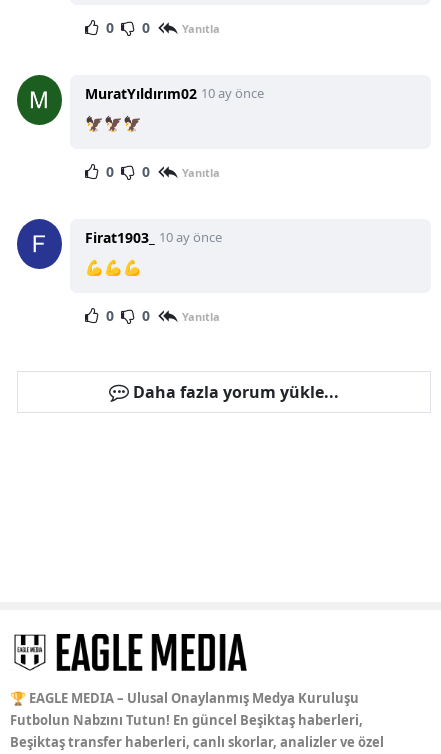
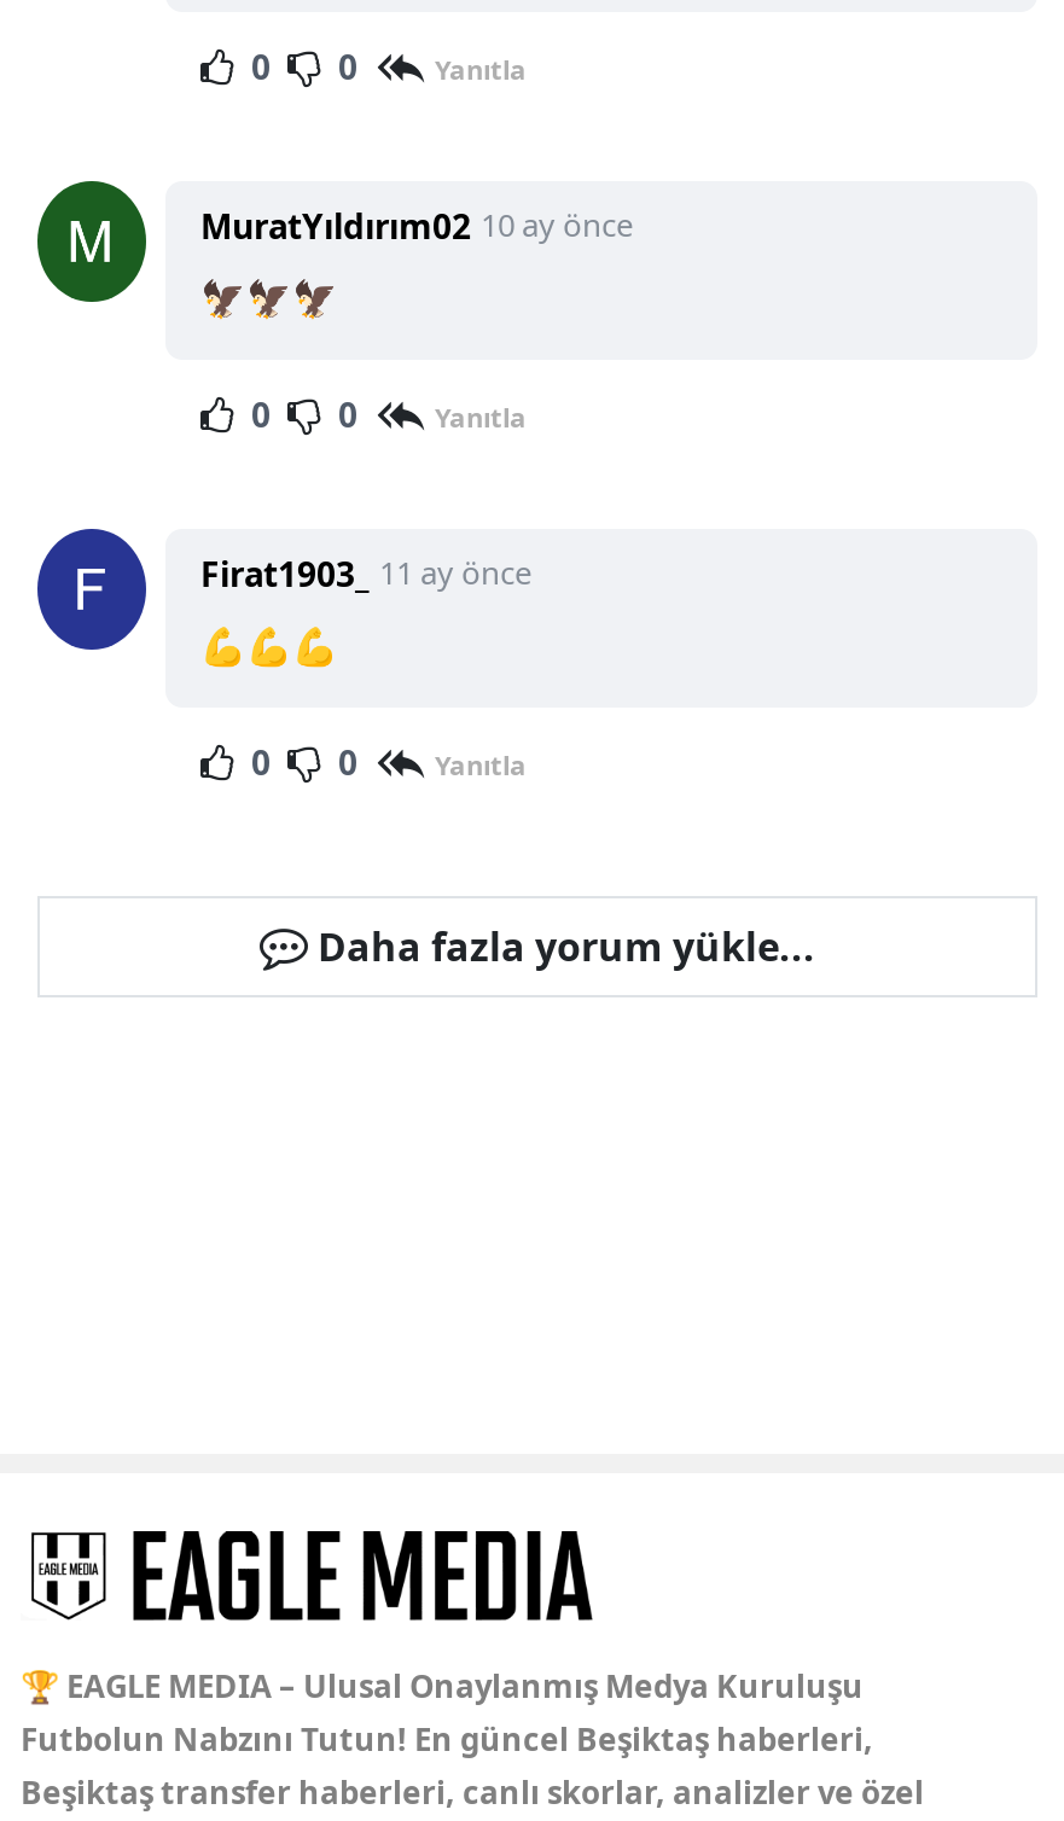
[84,228,221,247] Firat1903_ 10 ay önce -> [200,551,531,597] Firat1903_ 11 ay önce

